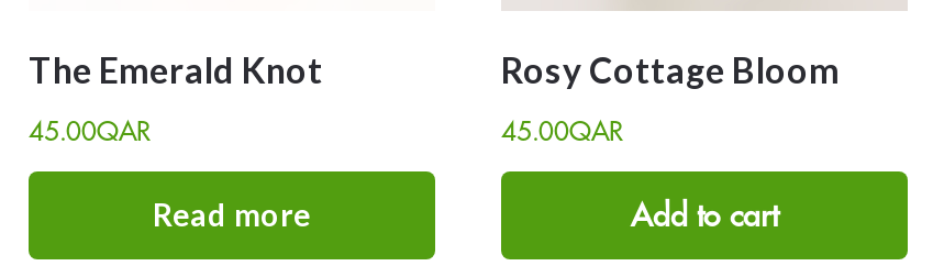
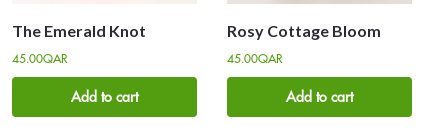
[153,197,311,234] Read more -> [71,90,138,104] Add to cart

